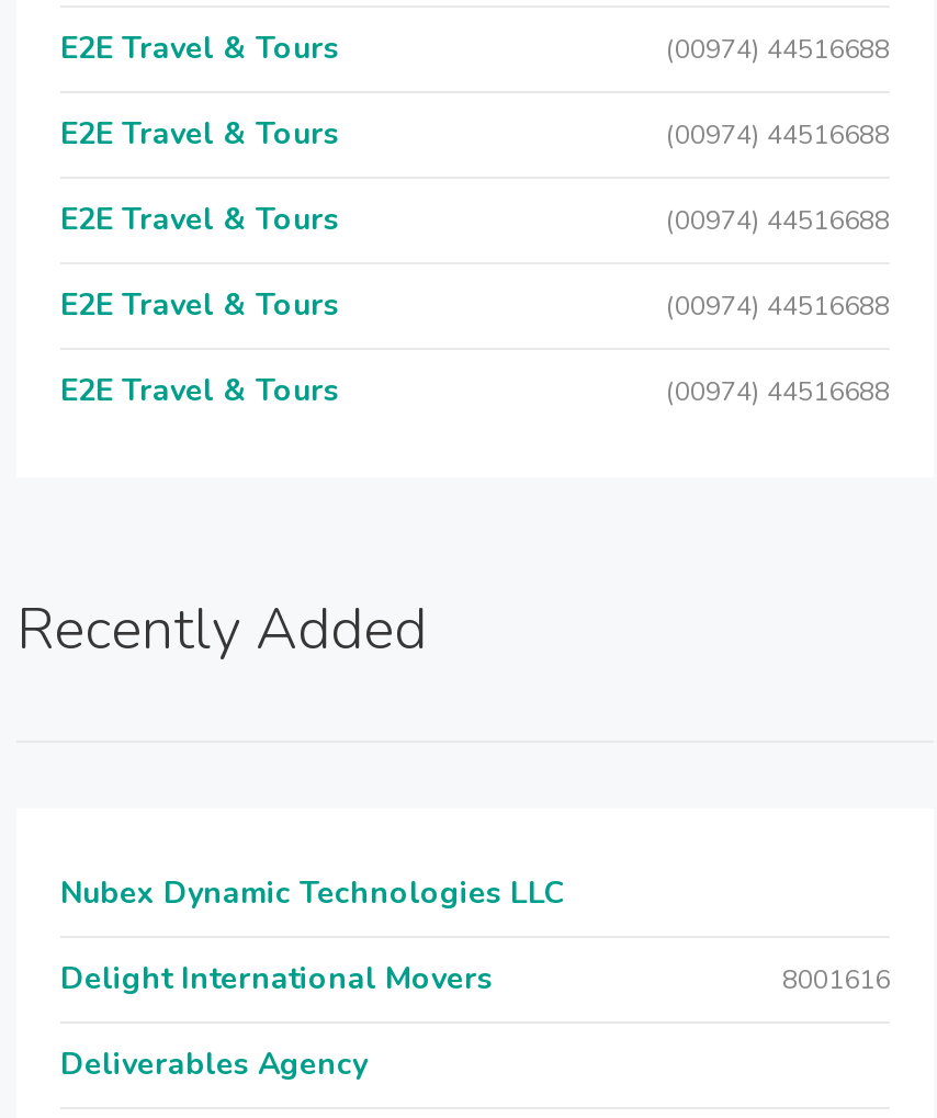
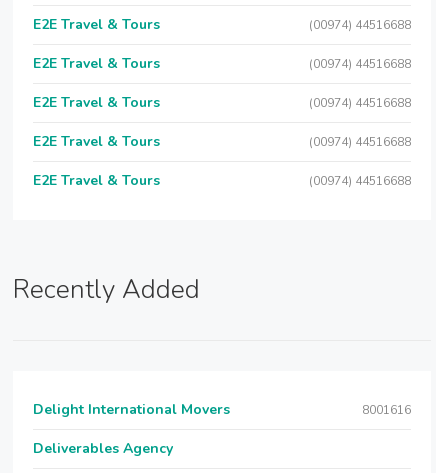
[60,872,565,914] Nubex Dynamic Technologies LLC -> none

